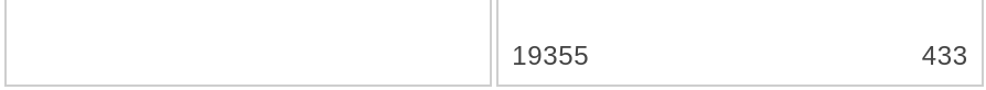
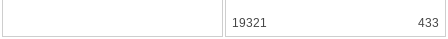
[512,41,589,72] 19355 -> [232,16,267,30] 19321

